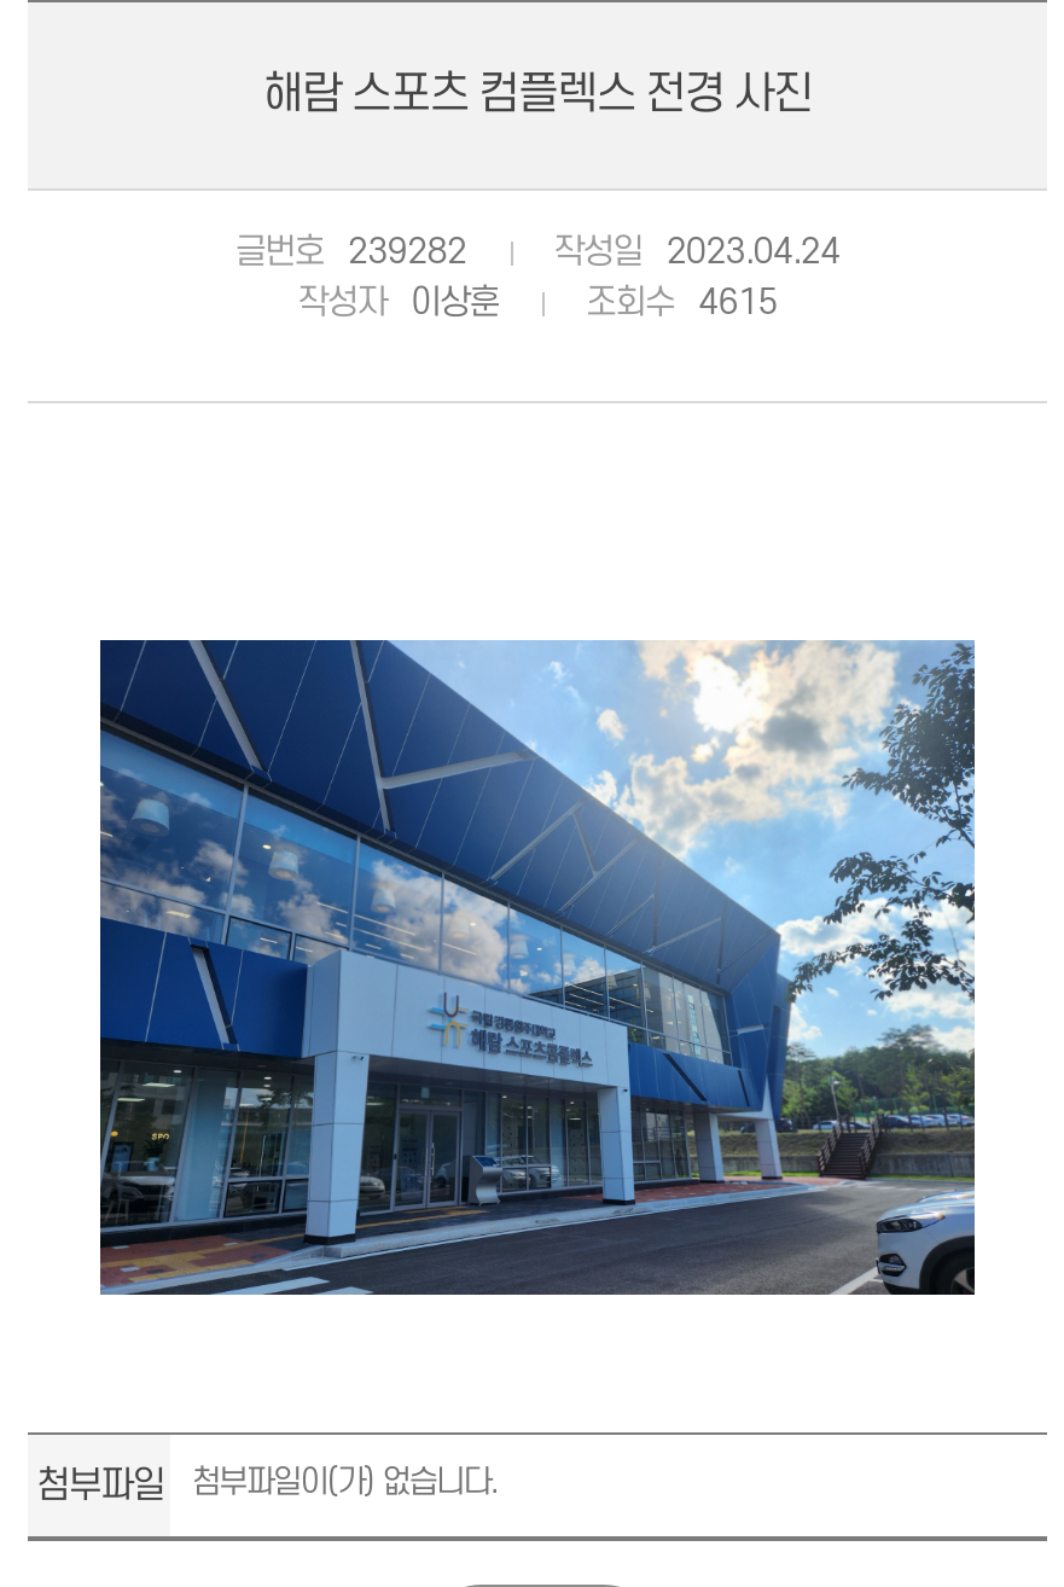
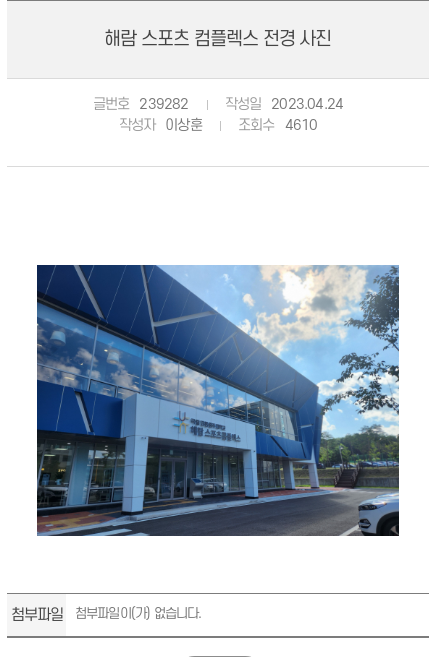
[586,283,777,324] 조회수 4615 -> [238,117,317,134] 조회수 4610

